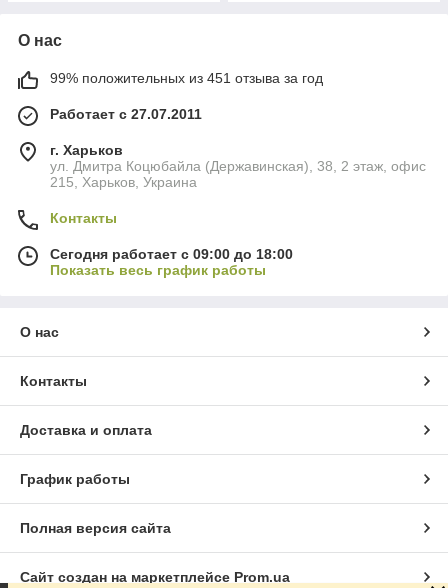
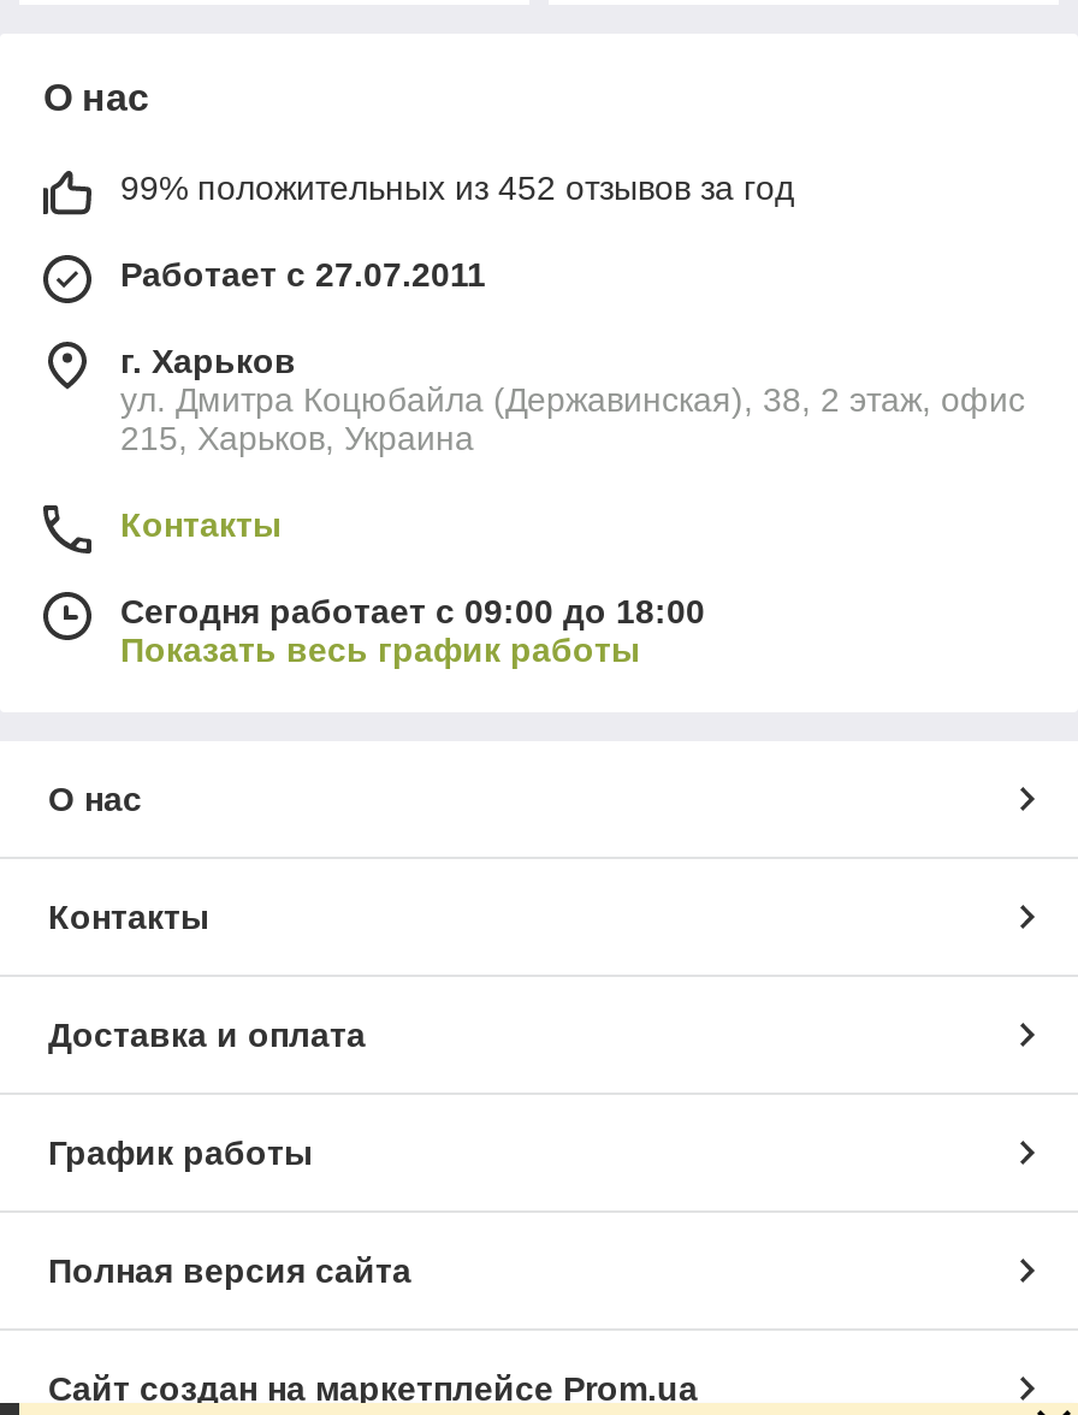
[50,70,323,86] 99% положительных из 451 отзыва за год -> [120,168,794,206] 99% положительных из 452 отзывов за год

